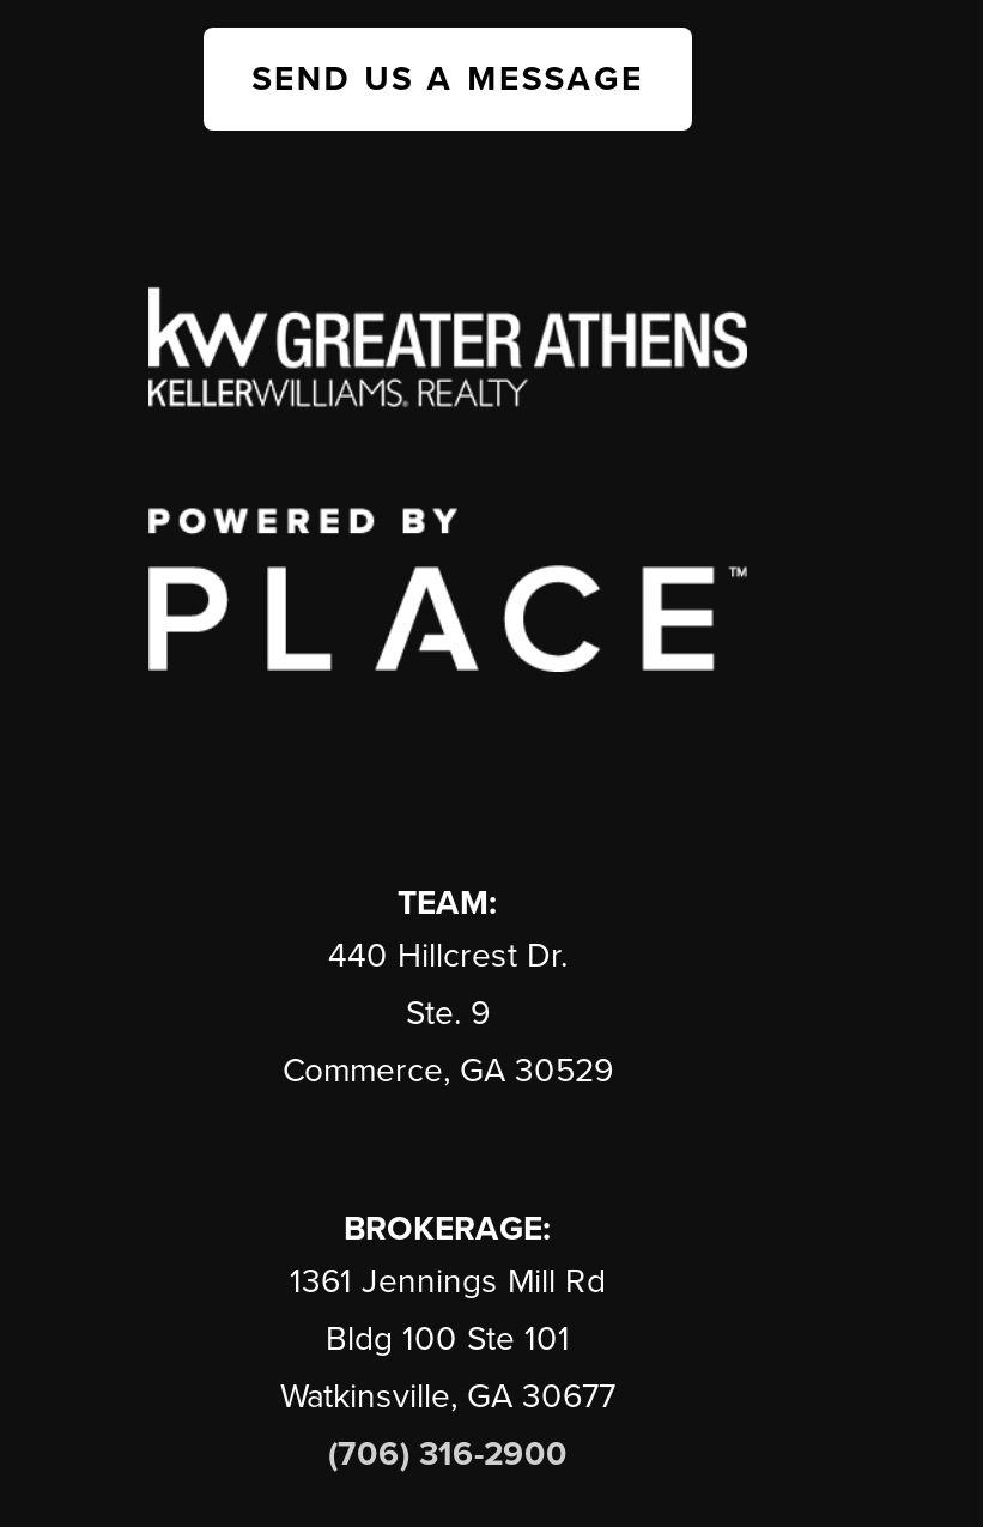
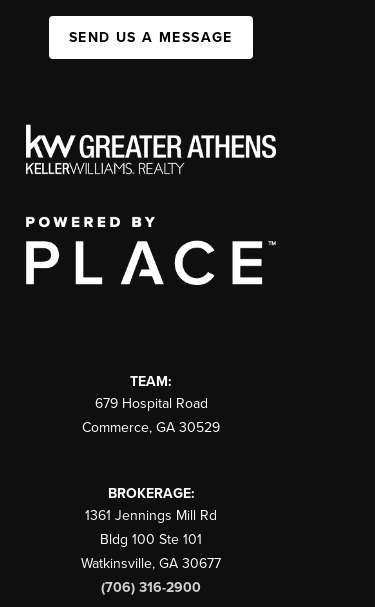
[328,935,568,1033] 440 Hillcrest Dr. | Ste. 9 -> [94,395,207,412] 679 Hospital Road

